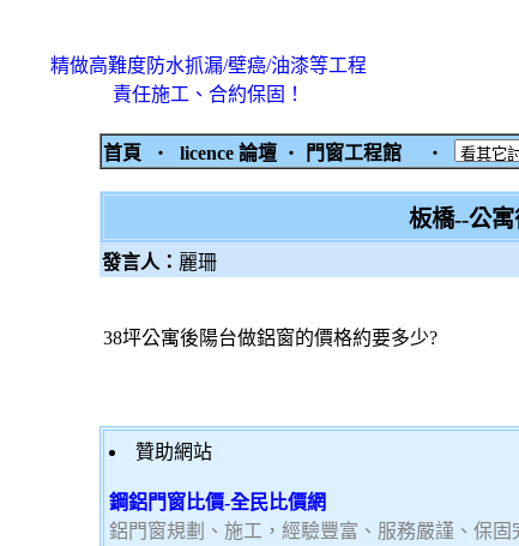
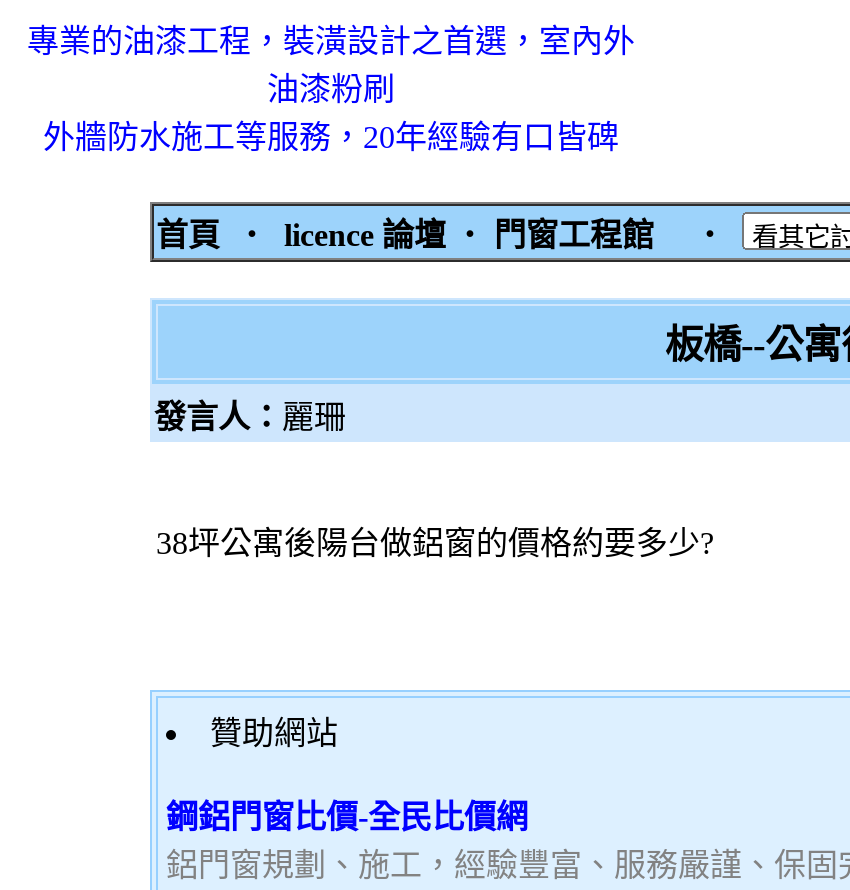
[50,55,366,104] 精做高難度防水抓漏/壁癌/油漆等工程 | 責任施工、合約保固！ -> [27,24,635,154] 專業的油漆工程，裝潢設計之首選，室內外 | 油漆粉刷 | 外牆防水施工等服務，20年經驗有口皆碑

